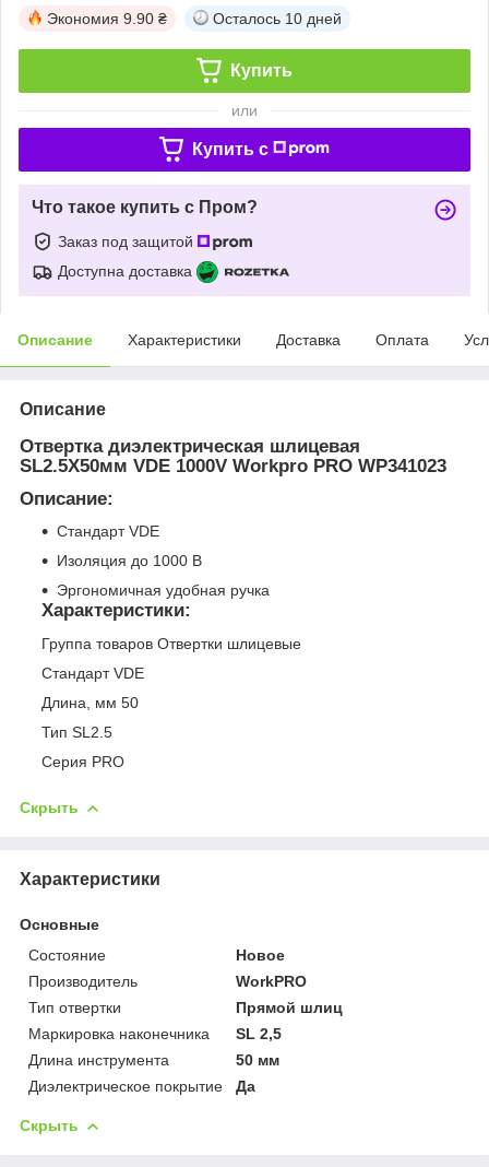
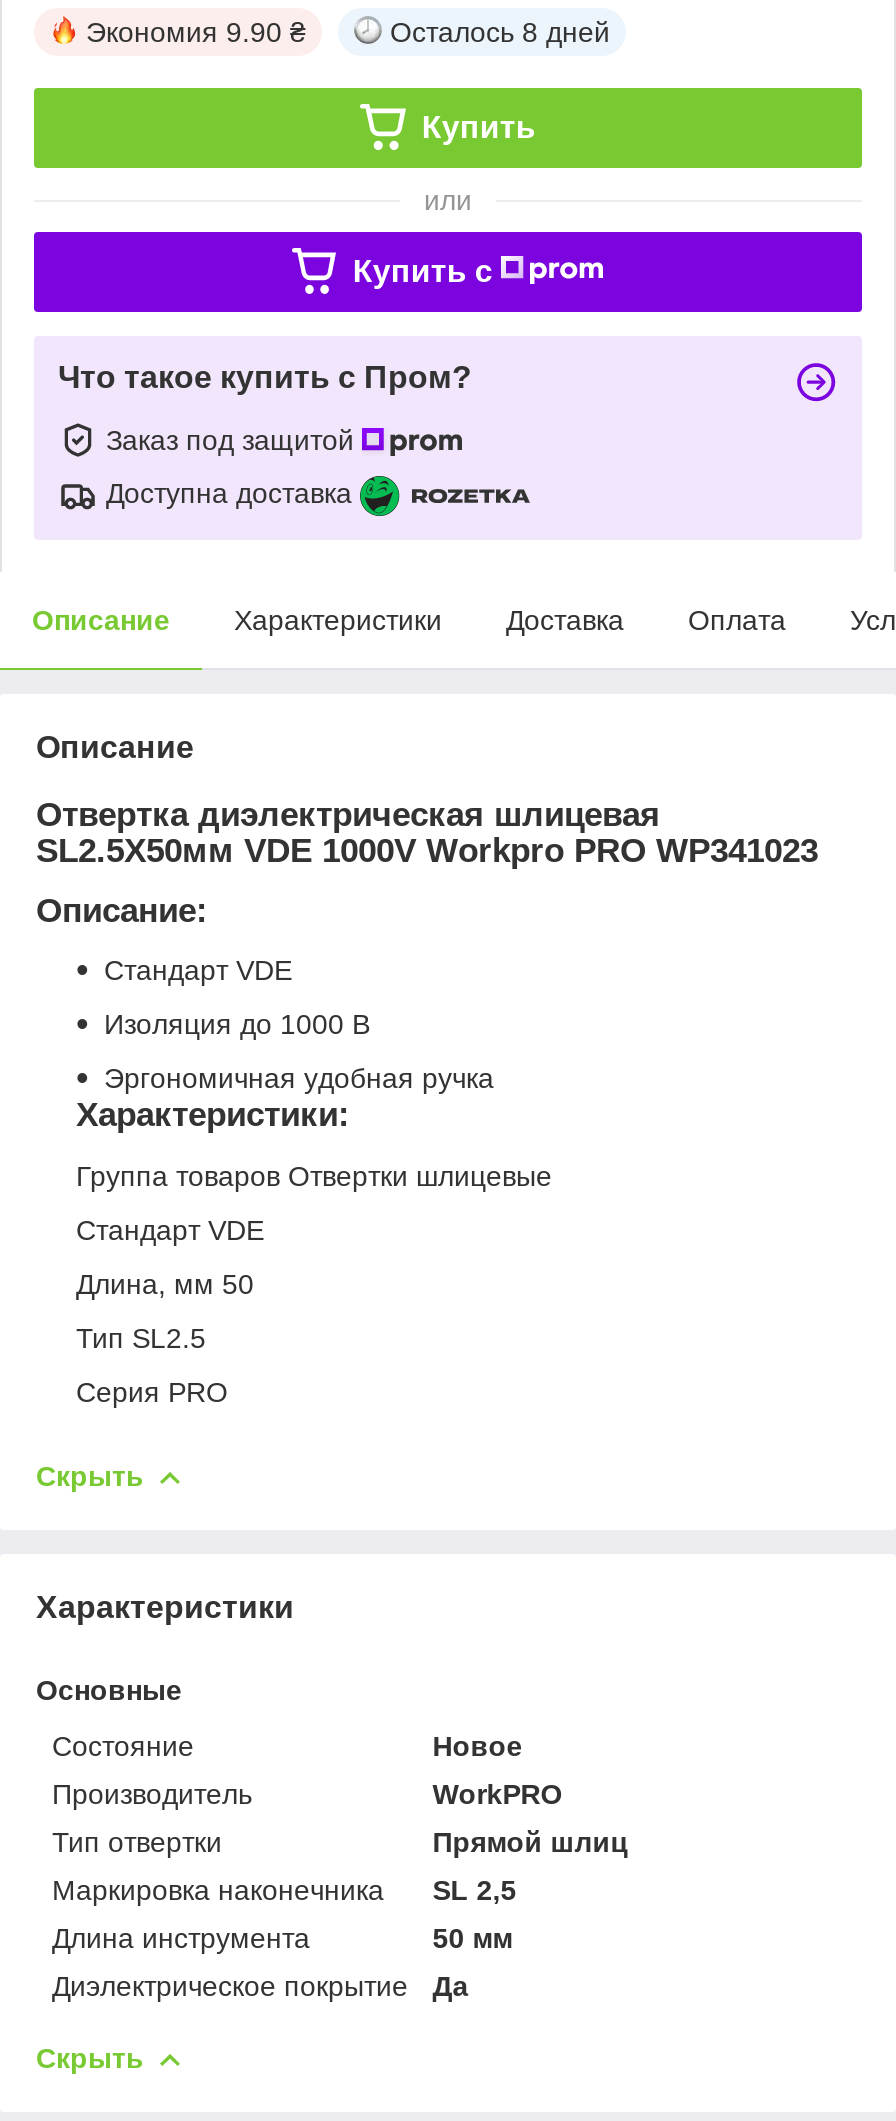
[213,10,342,27] Осталось 10 дней -> [390,16,610,48] Осталось 8 дней

